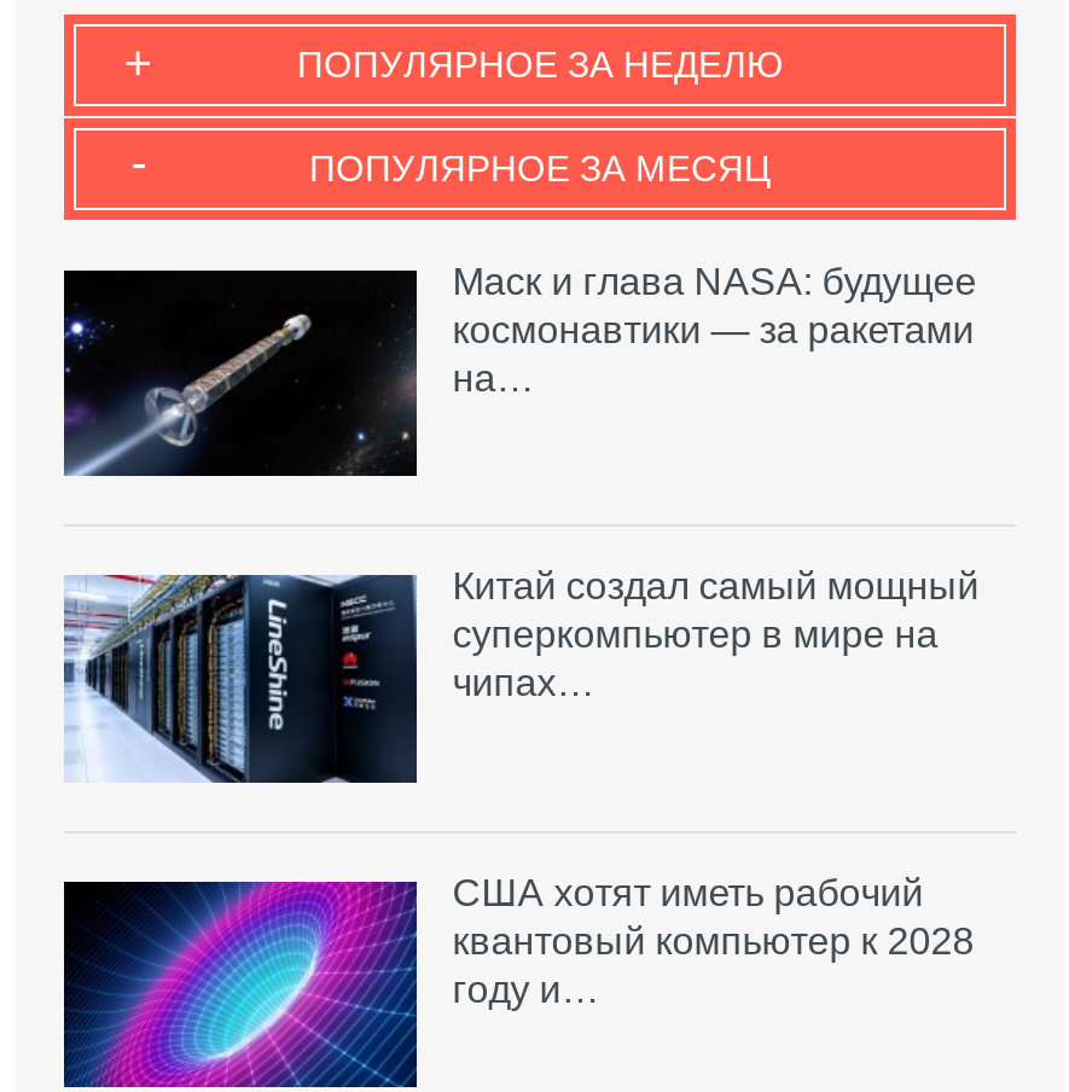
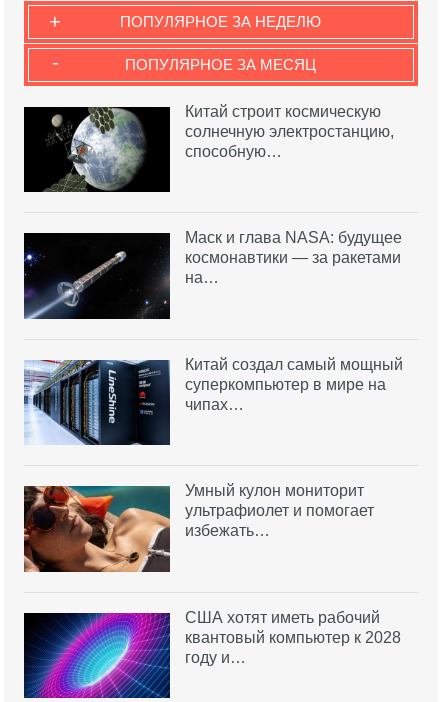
none -> [23,103,394,193] [image] | Китай строит космическую | солнечную электростанцию, | способную…
none -> [23,482,374,573] [image] | Умный кулон мониторит | ультрафиолет и помогает | избежать…

